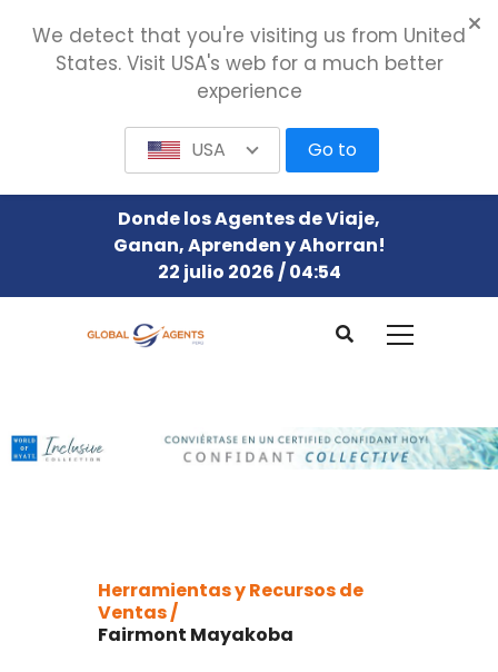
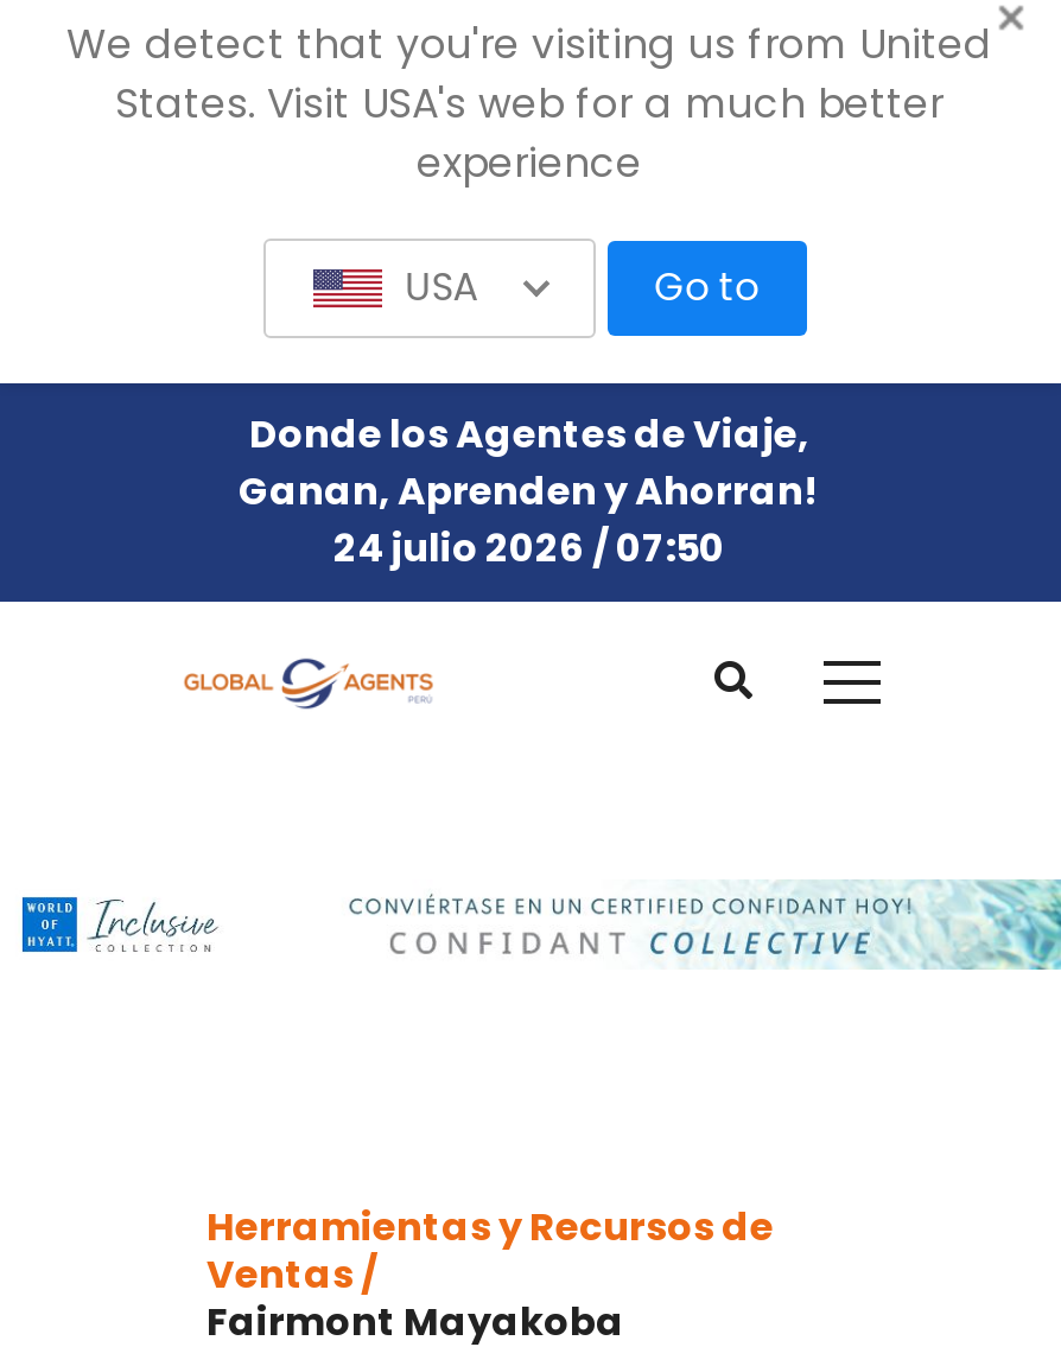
[157,259,341,285] 22 julio 2026 / 04:54 -> [333,521,725,576] 24 julio 2026 / 07:50

